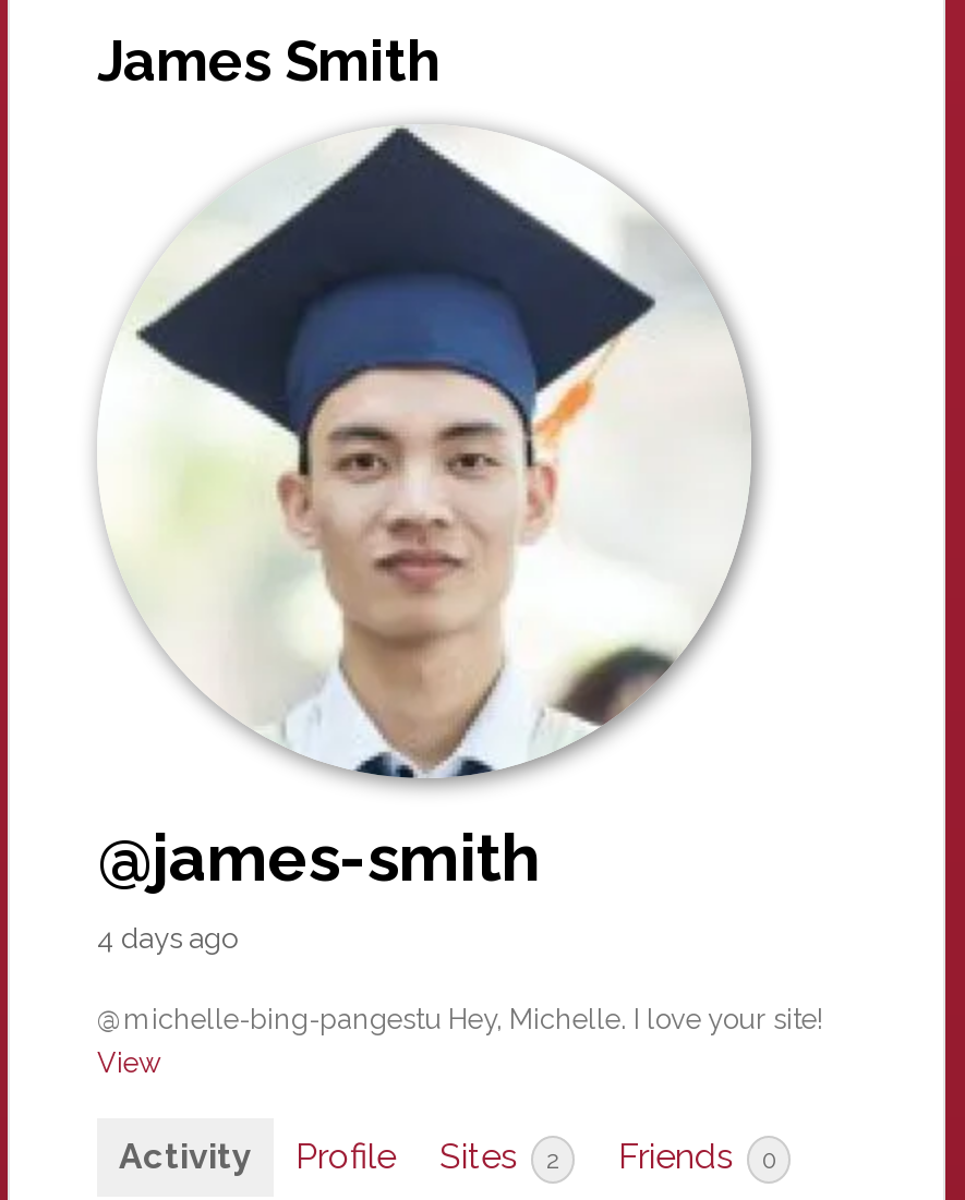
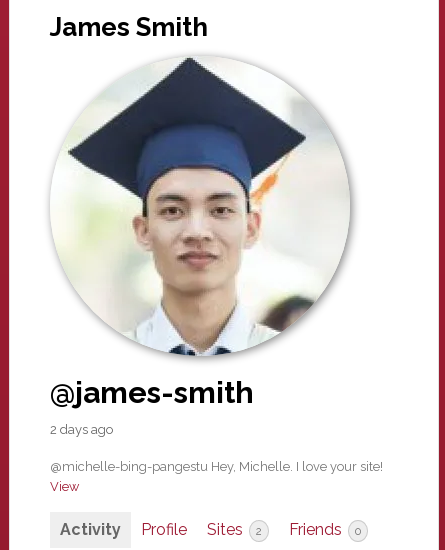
[97,922,237,955] 4 days ago -> [50,422,113,437] 2 days ago

